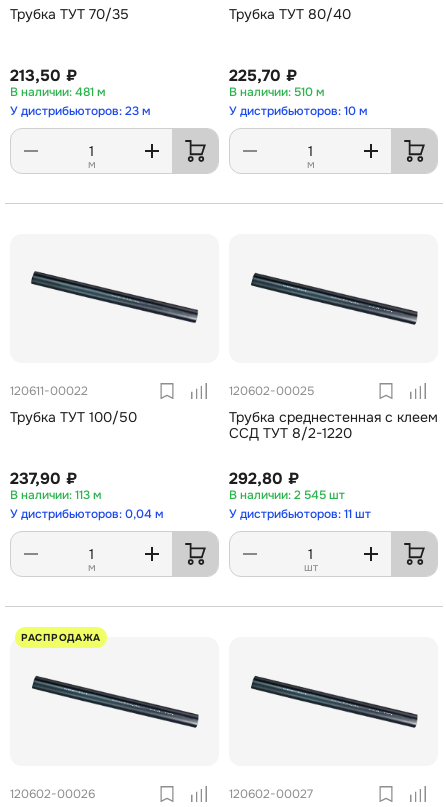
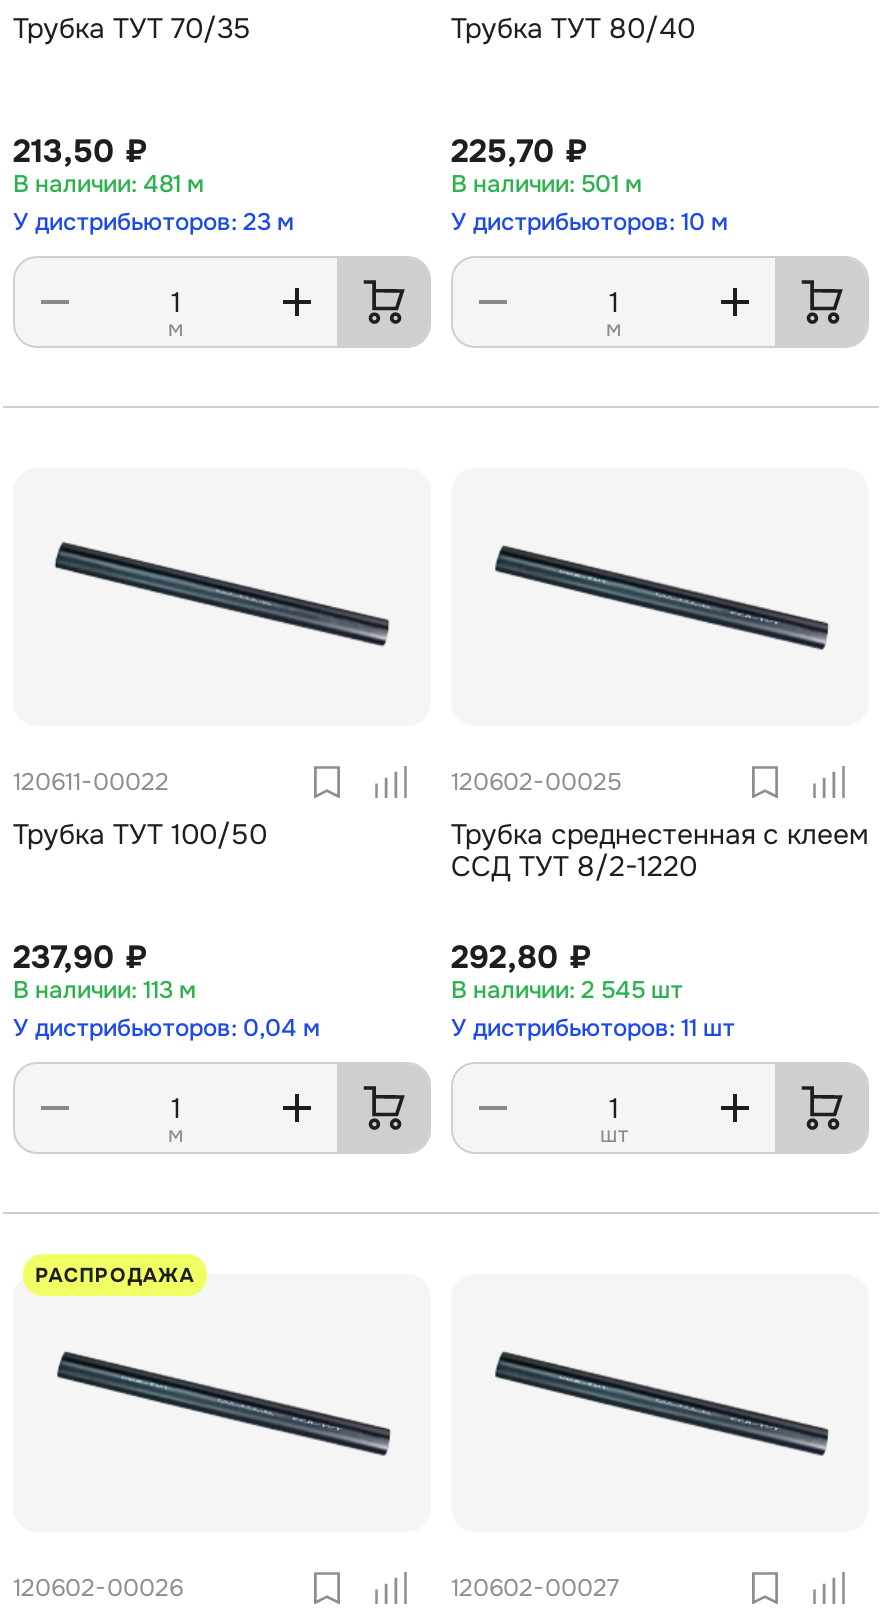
[294,84,325,100] 510 м -> [581,168,643,200] 501 м

